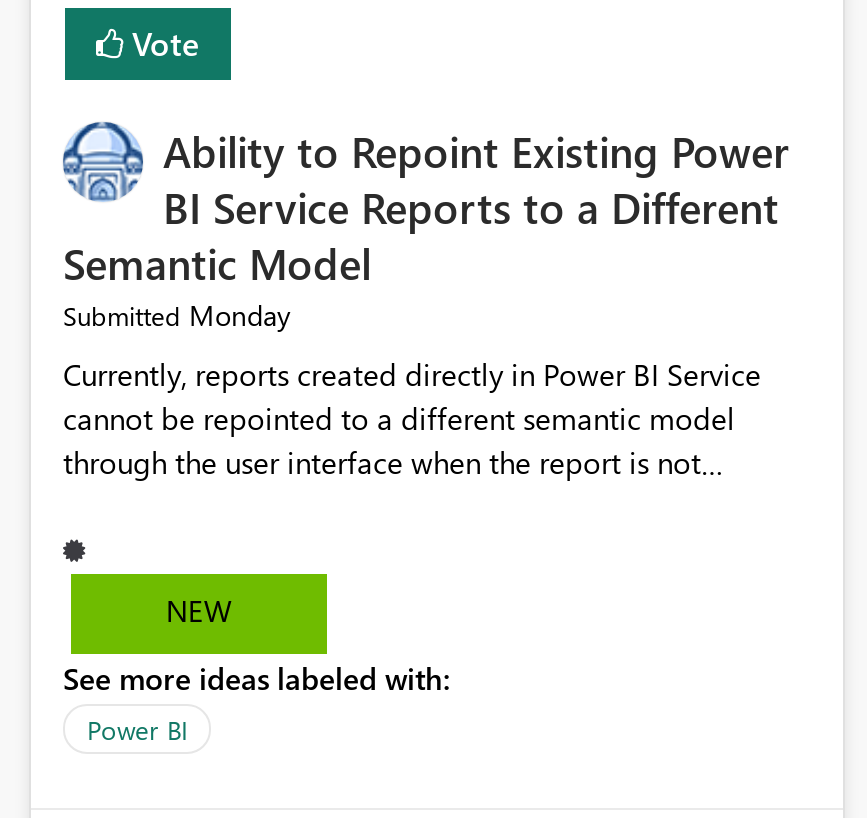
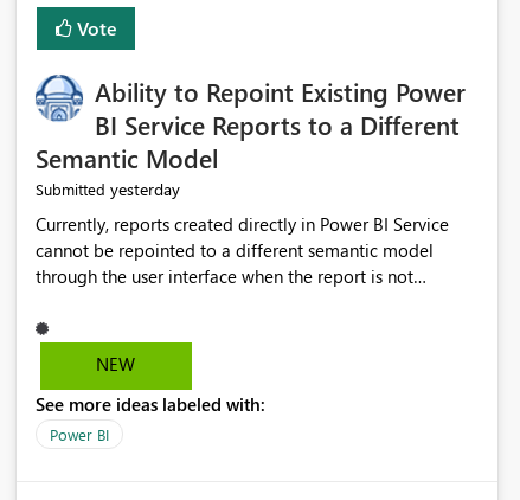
[63,297,291,335] Submitted Monday -> [36,178,180,201] Submitted yesterday

